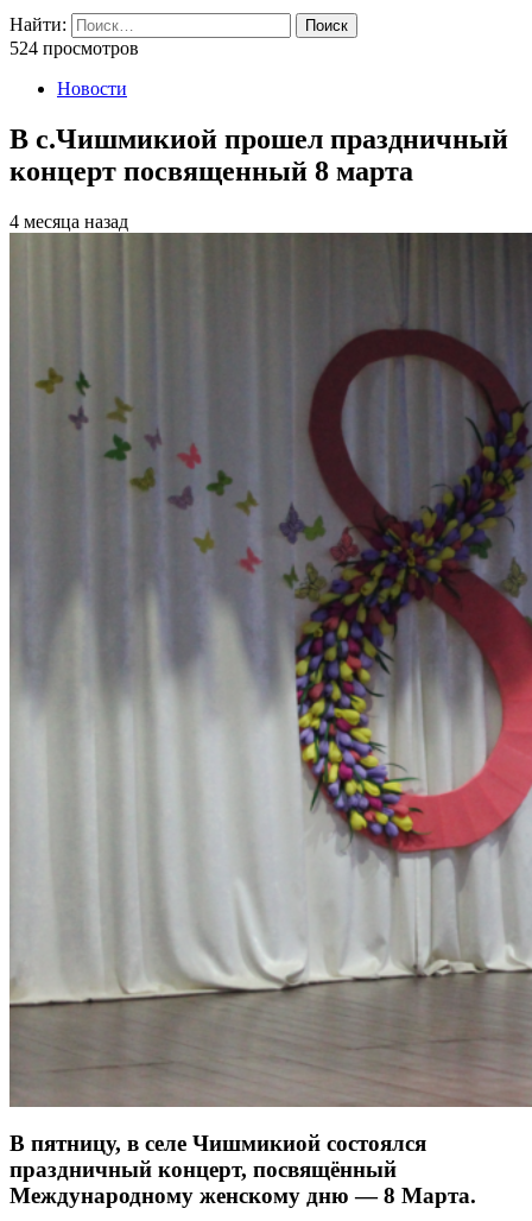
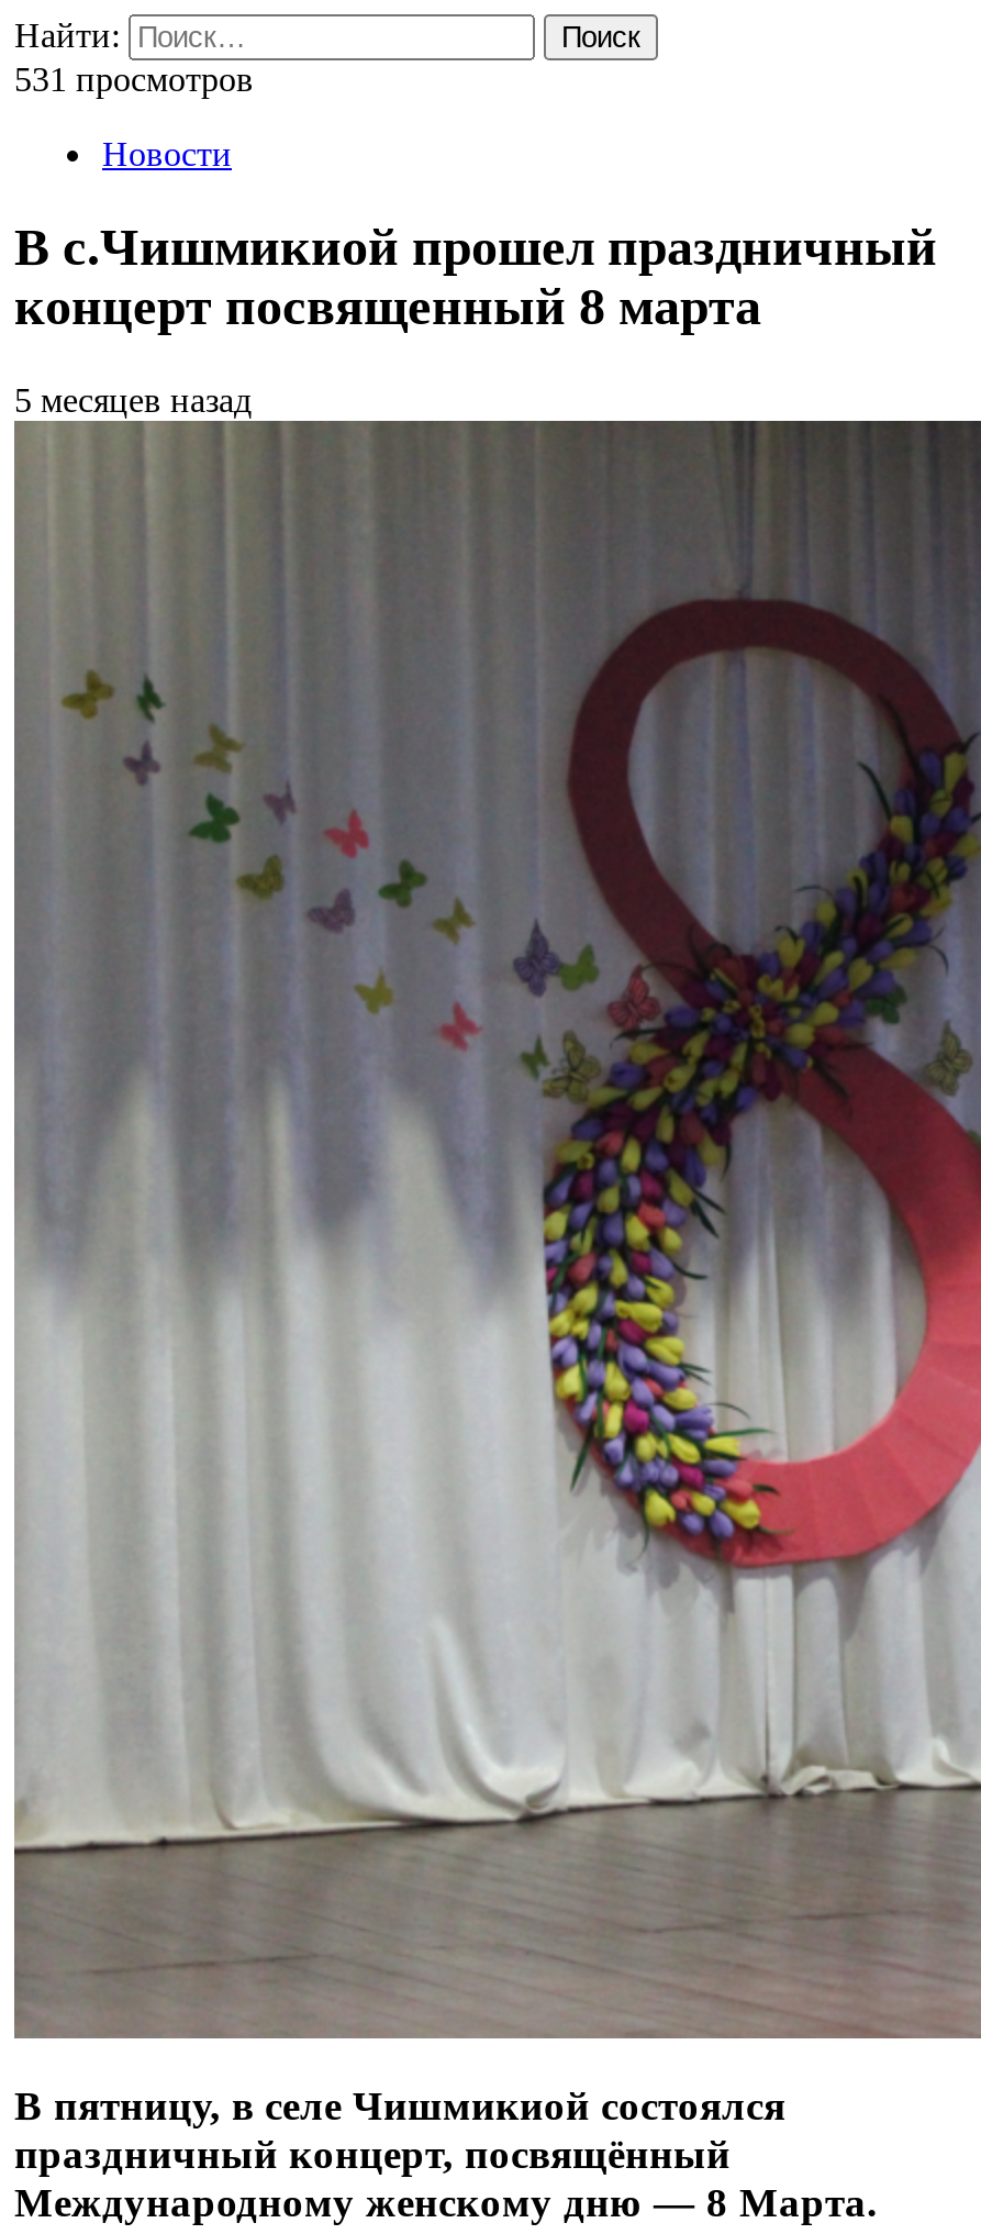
[9,38,139,58] 524 просмотров -> [14,61,254,98] 531 просмотров
[9,211,128,231] 4 месяца назад -> [14,381,252,418] 5 месяцев назад

